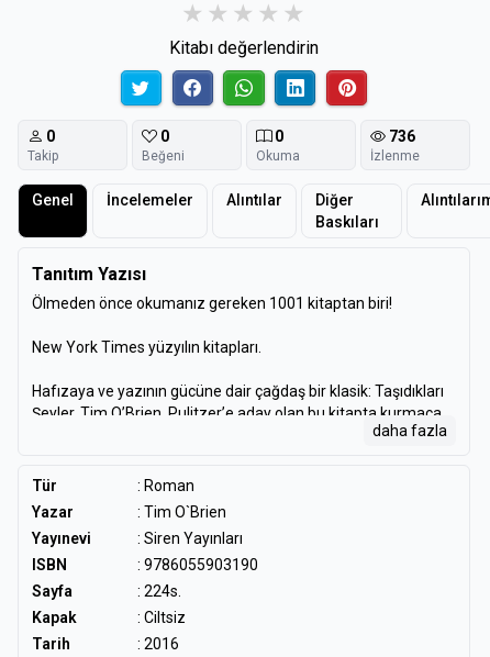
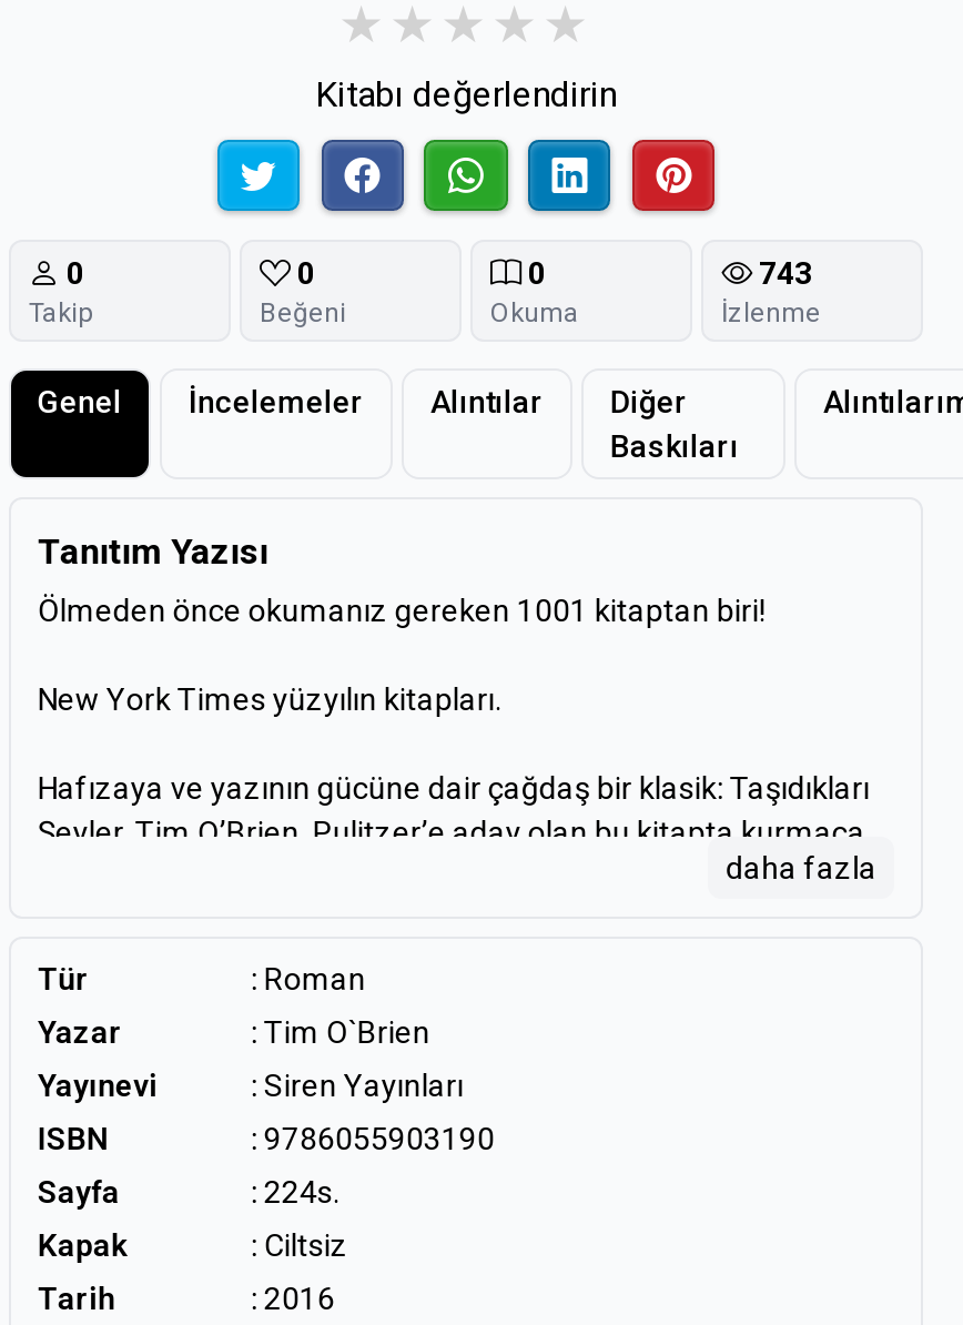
[386,127,415,145] 736 -> [752,255,812,290] 743

